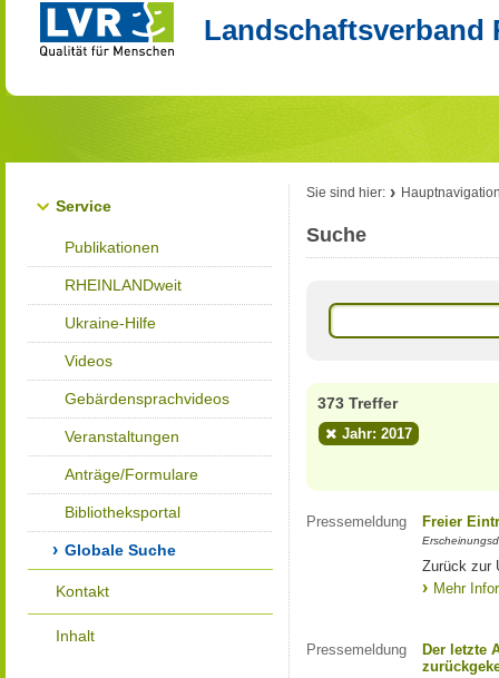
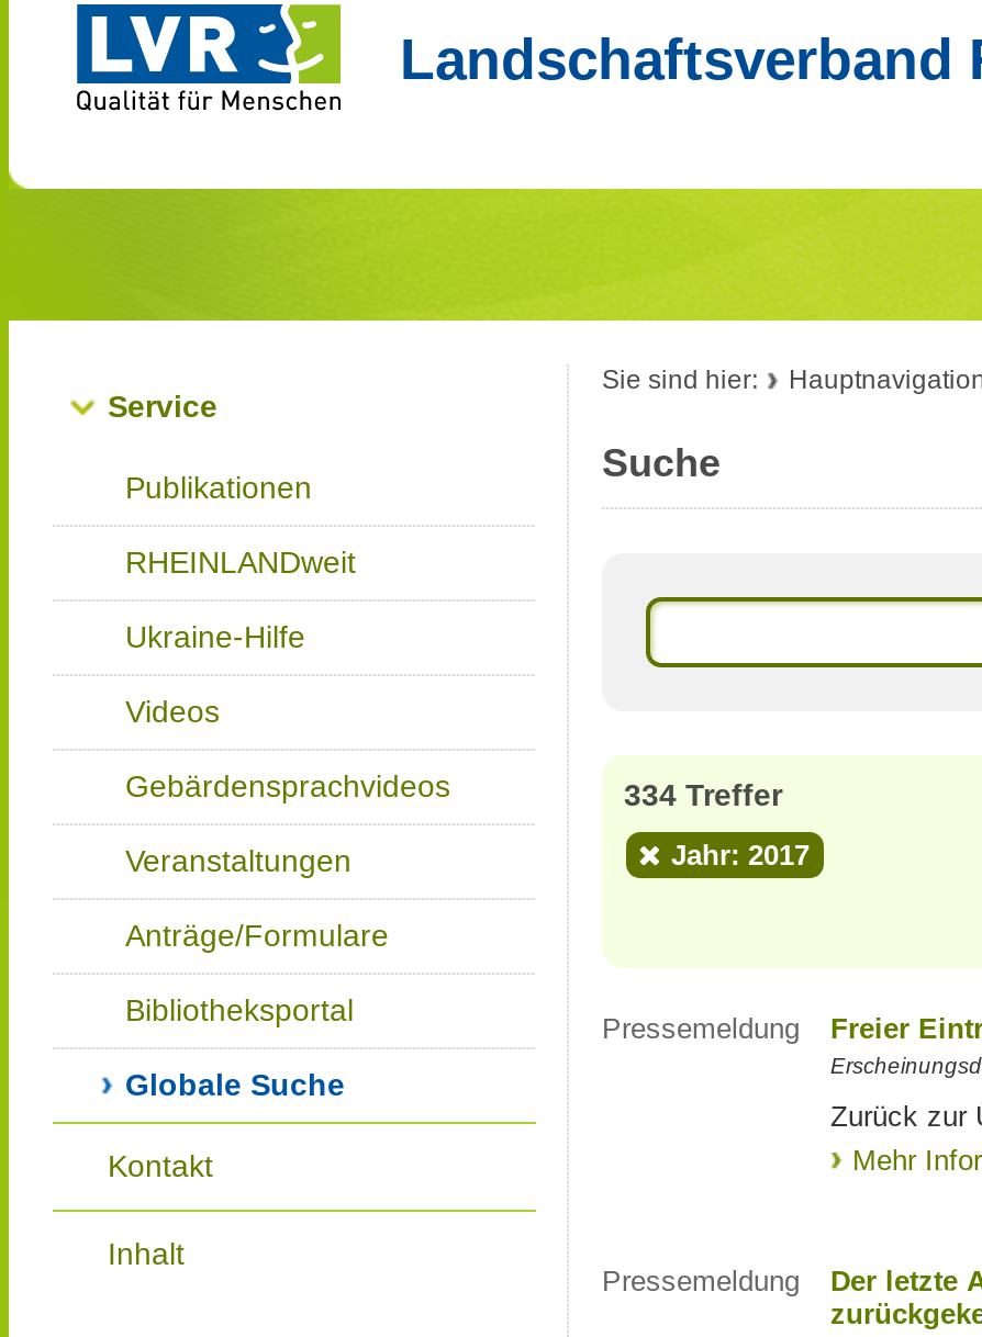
[317,394,398,412] 373 Treffer -> [624,777,782,812] 334 Treffer

